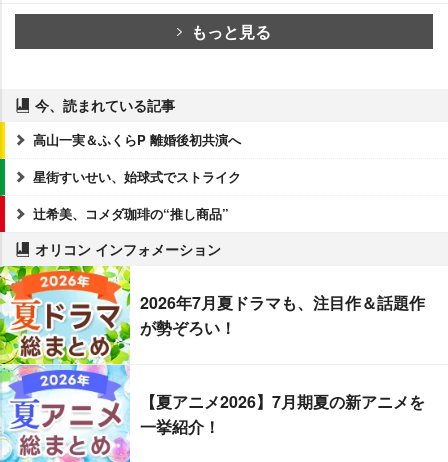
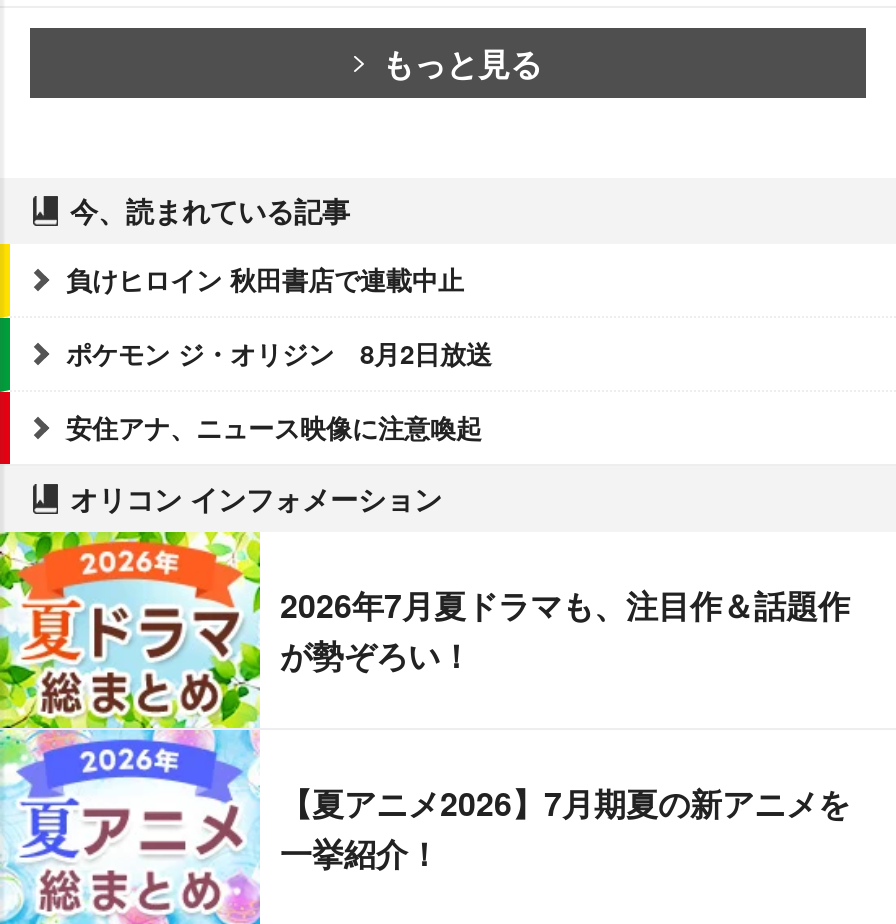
[33,130,241,149] 高山一実＆ふくらP 離婚後初共演へ -> [66,260,464,298] 負けヒロイン 秋田書店で連載中止
[33,167,241,186] 星街すいせい、始球式でストライク -> [66,334,492,372] ポケモン ジ・オリジン 8月2日放送
[33,204,229,223] 辻希美、コメダ珈琲の“推し商品” -> [66,408,482,446] 安住アナ、ニュース映像に注意喚起

